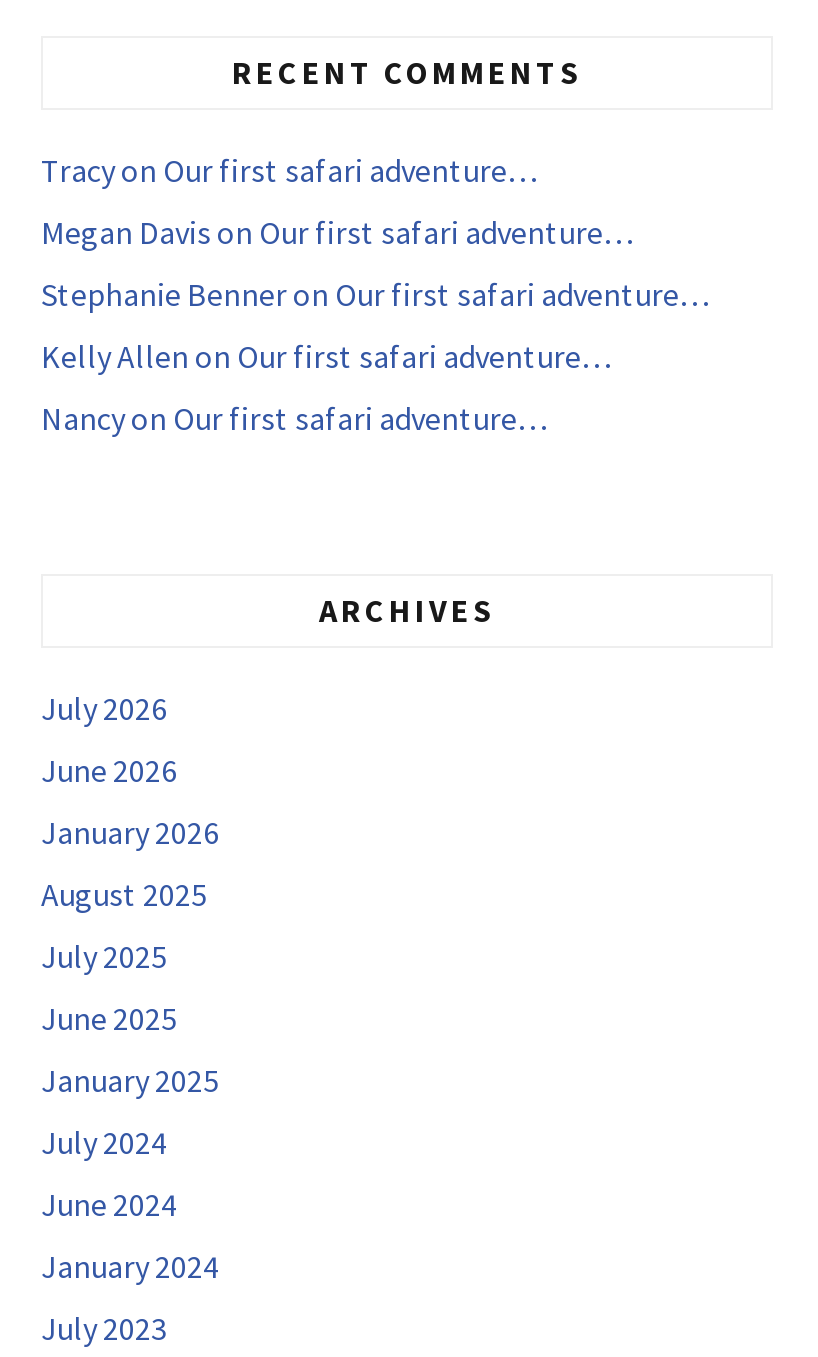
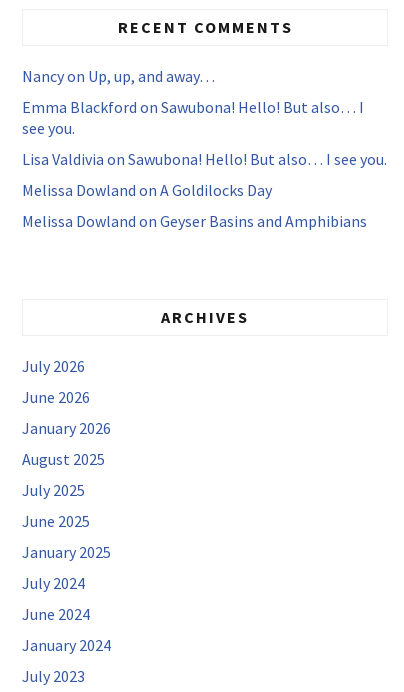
[41,151,539,191] Tracyon Our first safari adventure… -> [22,66,215,86] Nancyon Up, up, and away…
[41,213,635,253] Megan Davis on Our first safari adventure… -> [22,97,364,138] Emma Blackford on Sawubona! Hello! But also… I | see you.
[41,275,711,315] Stephanie Benner on Our first safari adventure… -> [22,149,387,169] Lisa Valdivia on Sawubona! Hello! But also… I see you.
[41,337,613,377] Kelly Allen on Our first safari adventure… -> [22,180,272,200] Melissa Dowland on A Goldilocks Day
[41,399,549,439] Nancyon Our first safari adventure… -> [22,211,370,231] Melissa Dowlandon Geyser Basins and Amphibians

